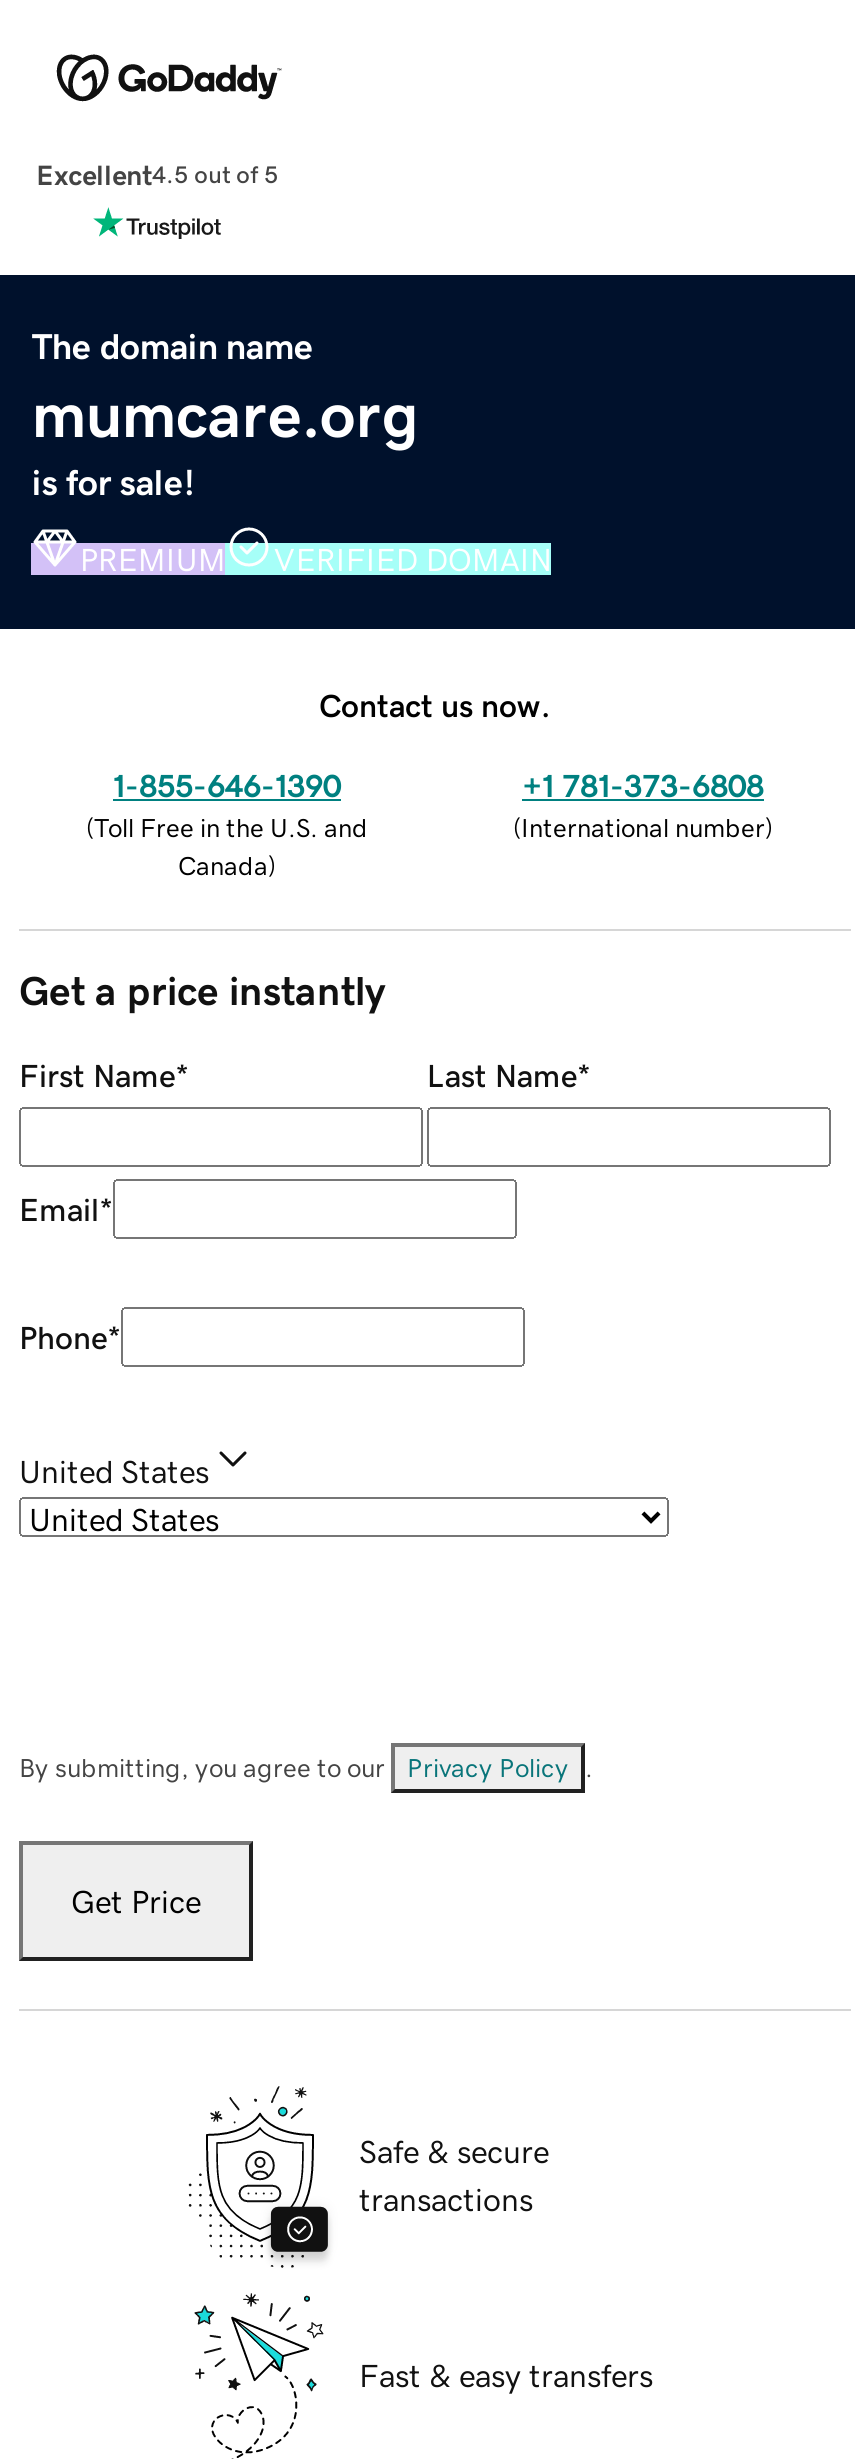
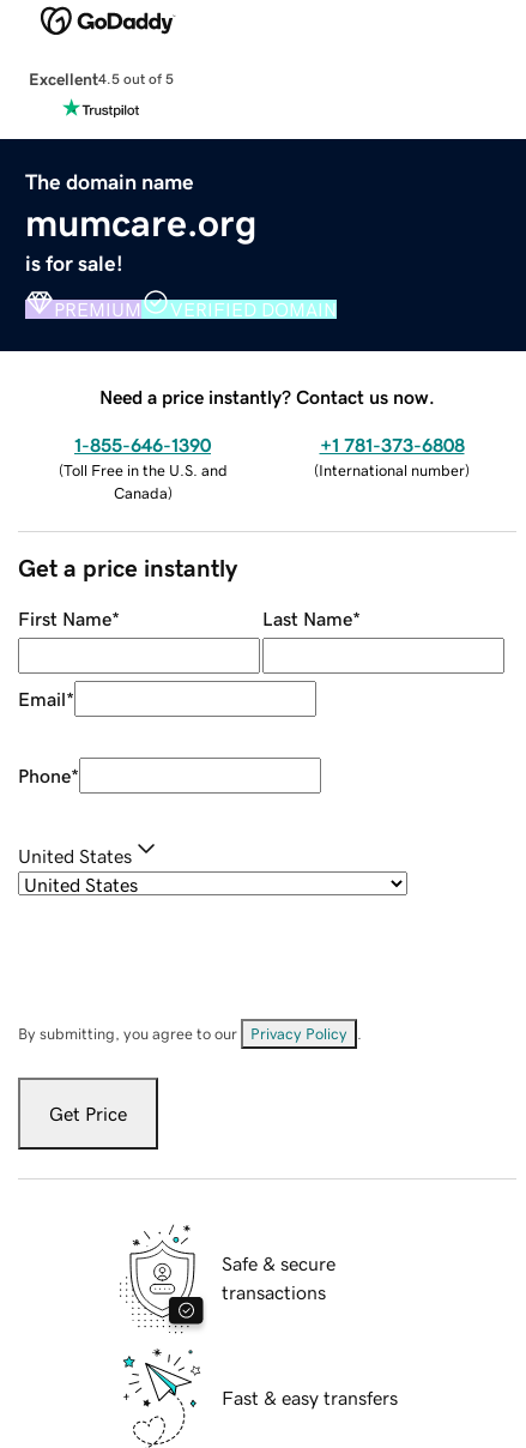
[319,688,551,720] Contact us now. -> [99,387,435,406] Need a price instantly? Contact us now.

